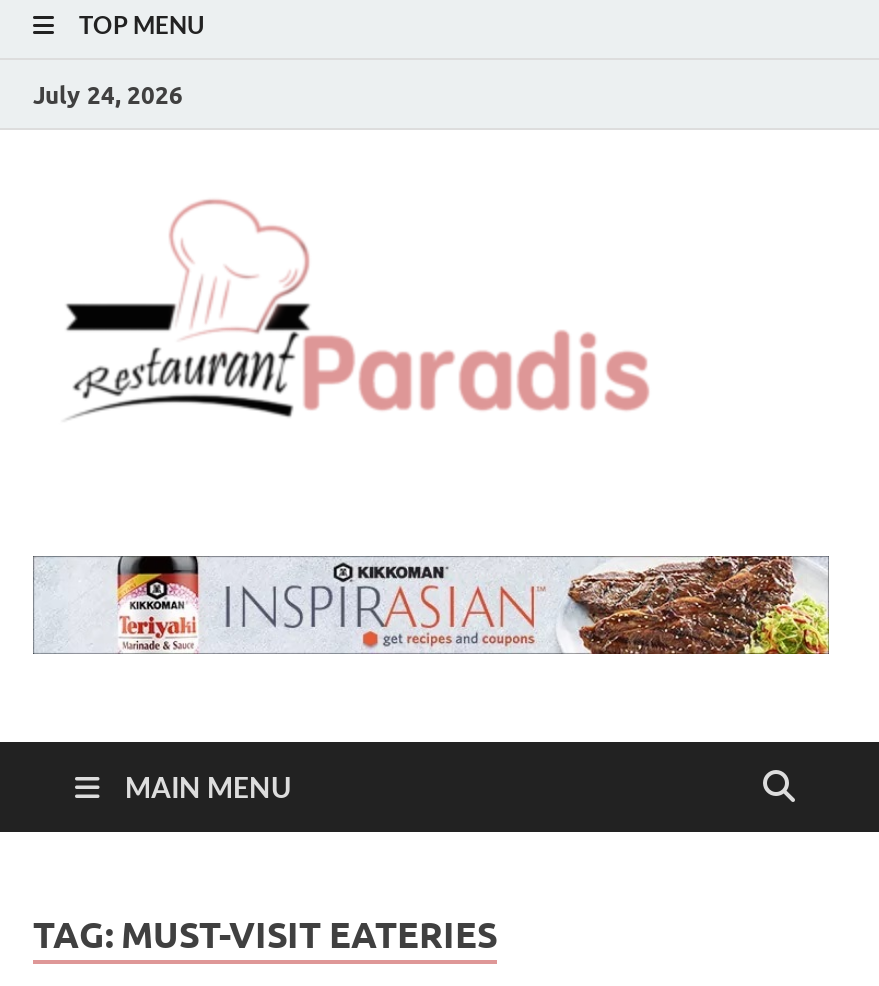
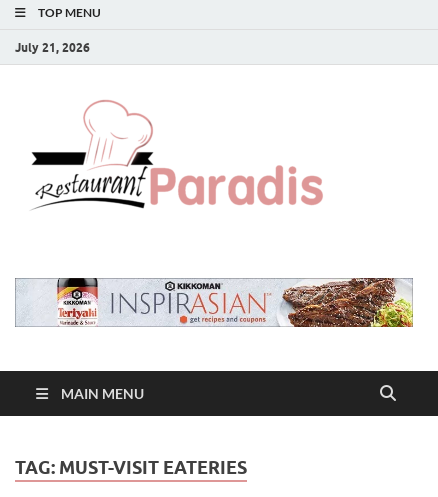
[33,79,183,109] July 24, 2026 -> [15,39,90,54] July 21, 2026

